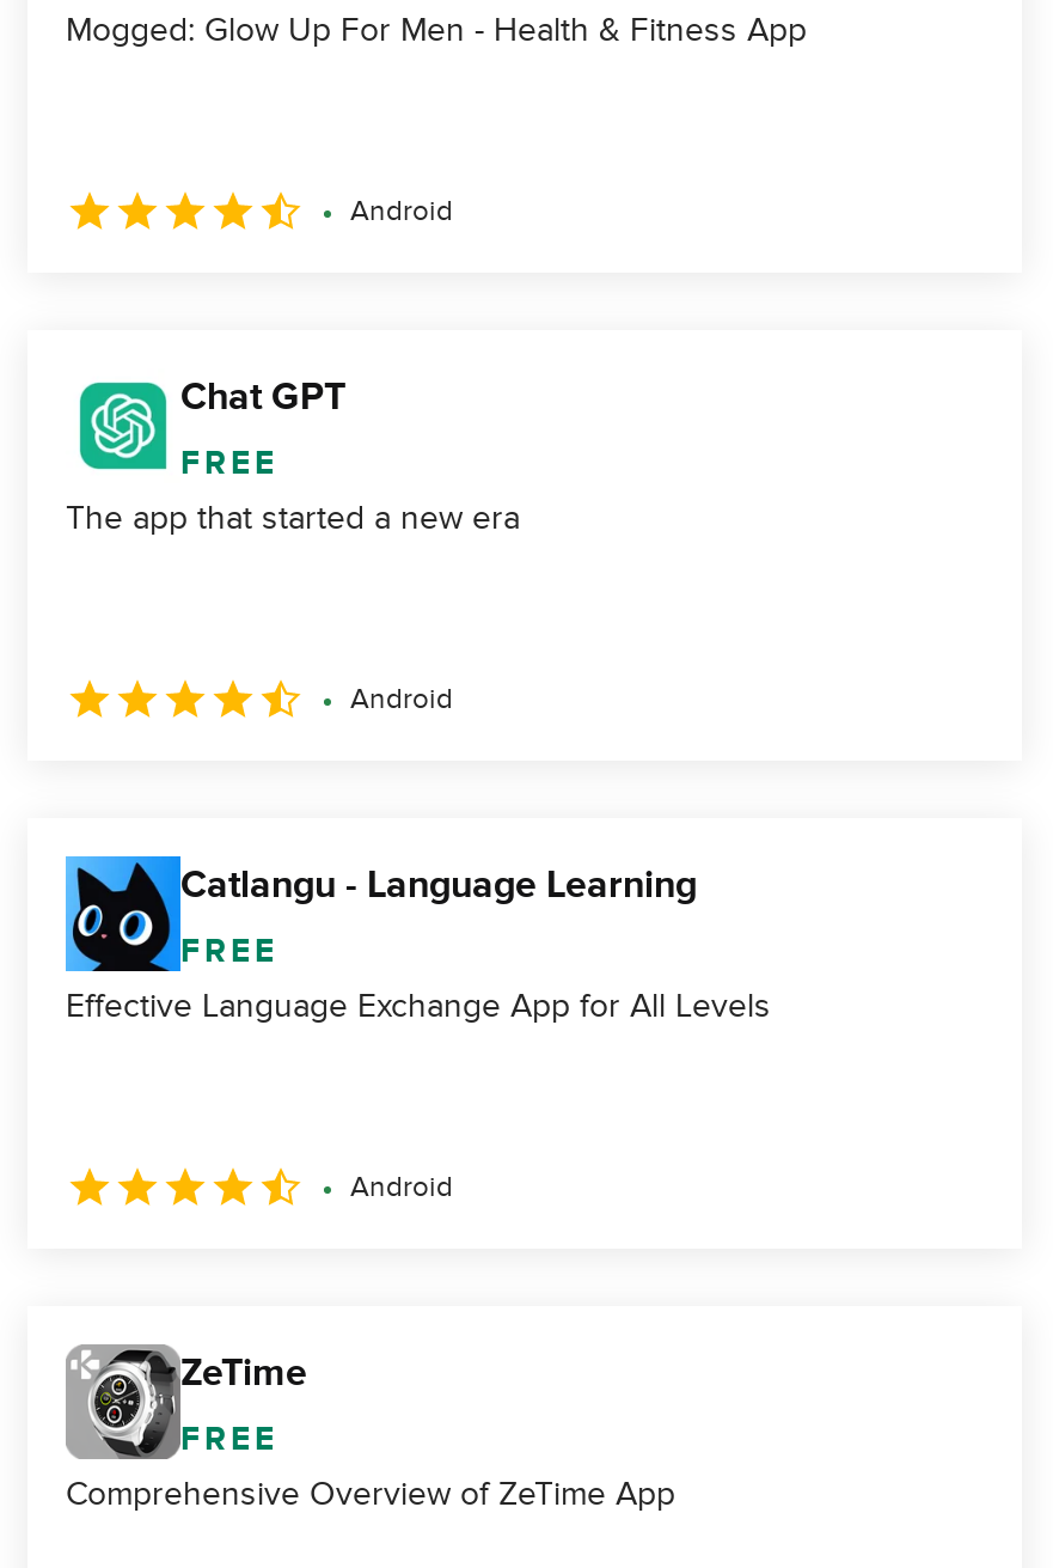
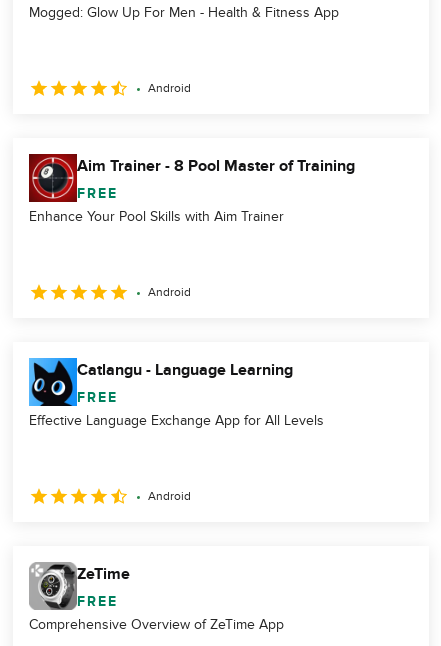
[66,368,345,481] [image] | Chat GPT -> [28,153,355,201] [image] | Aim Trainer - 8 Pool Master of Training
[66,498,520,538] The app that started a new era -> [29,208,284,225] Enhance Your Pool Skills with Aim Trainer

